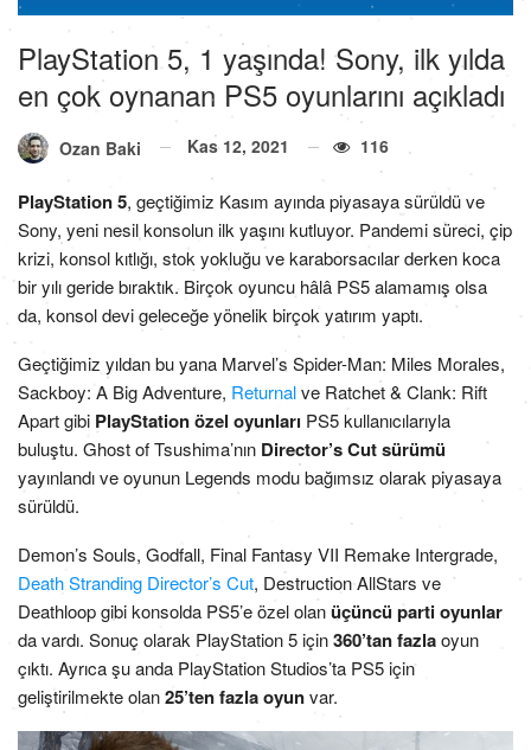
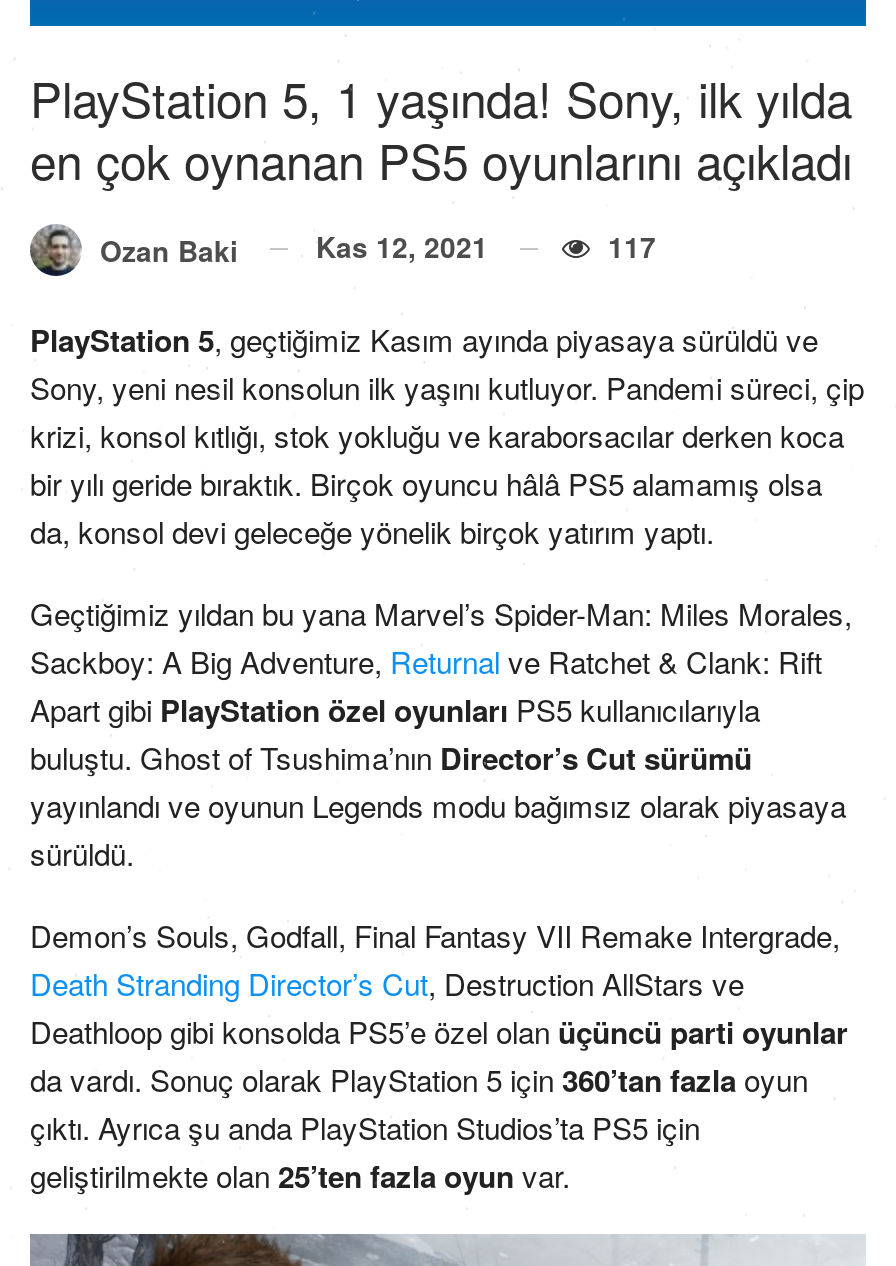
[360,133,389,157] 116 -> [608,225,656,265] 117

